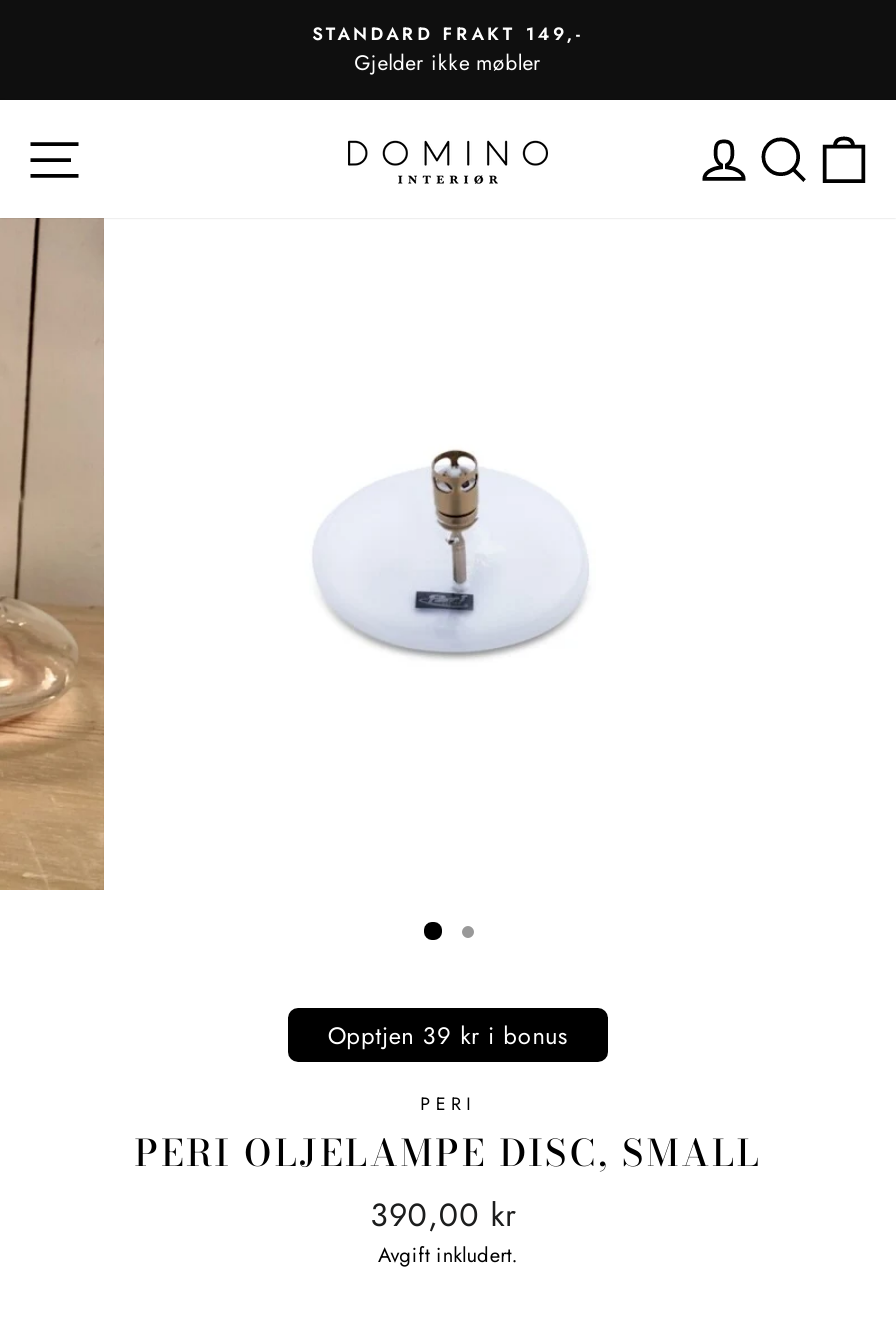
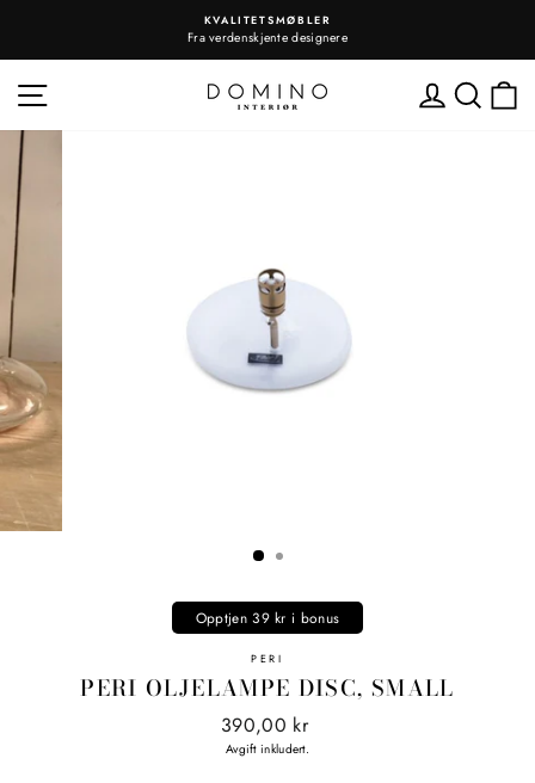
[312,20,584,78] STANDARD FRAKT 149,- | Gjelder ikke møbler -> [187,12,348,47] KVALITETSMØBLER | Fra verdenskjente designere

